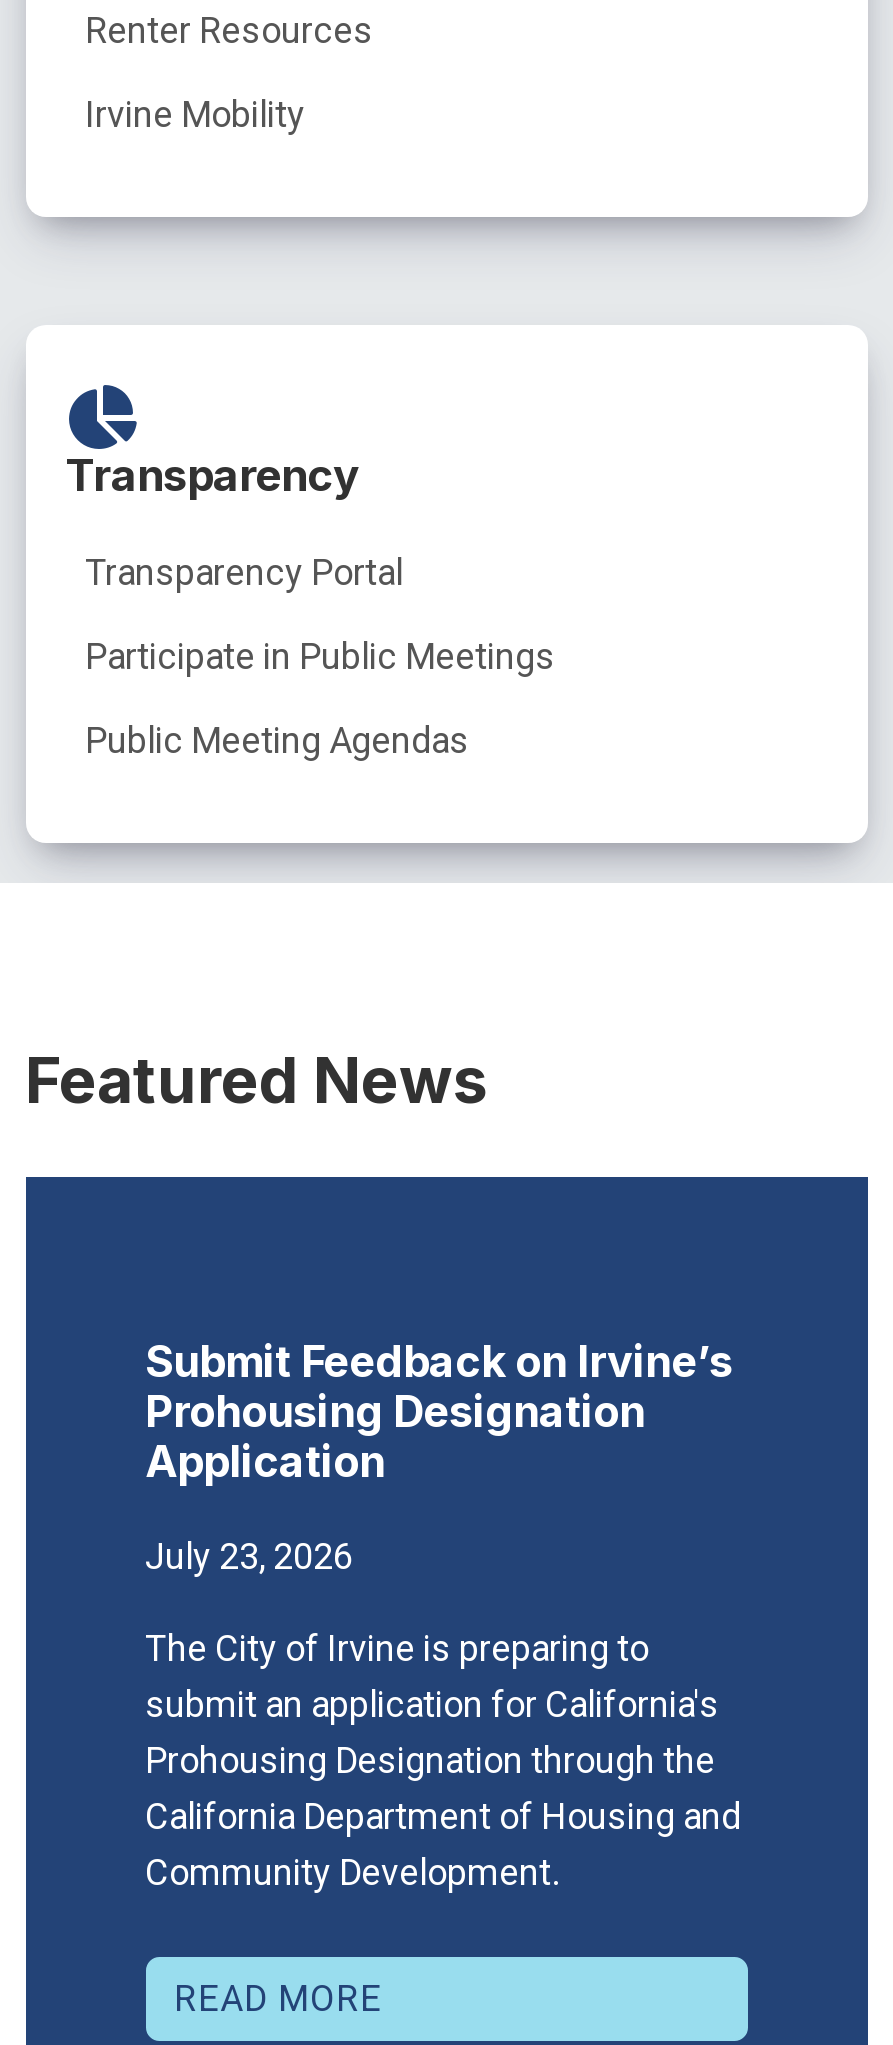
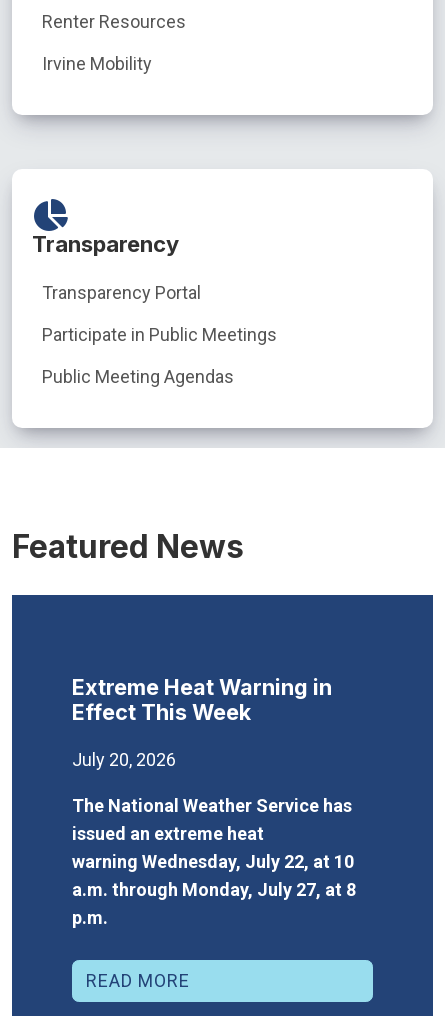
[145,1335,733,1487] Submit Feedback on Irvine’s | Prohousing Designation | Application -> [71,674,331,725] Extreme Heat Warning in | Effect This Week
[145,1534,353,1576] July 23, 2026 -> [71,748,175,769] July 20, 2026
[145,1626,741,1892] The City of Irvine is preparing to | submit an application for California's | Prohousing Designation through the | California Department of Housing and | Community Development. -> [71,794,355,927] The National Weather Service has | issued an extreme heat | warning Wednesday, July 22, at 10 | a.m. through Monday, July 27, at 8 | p.m.

